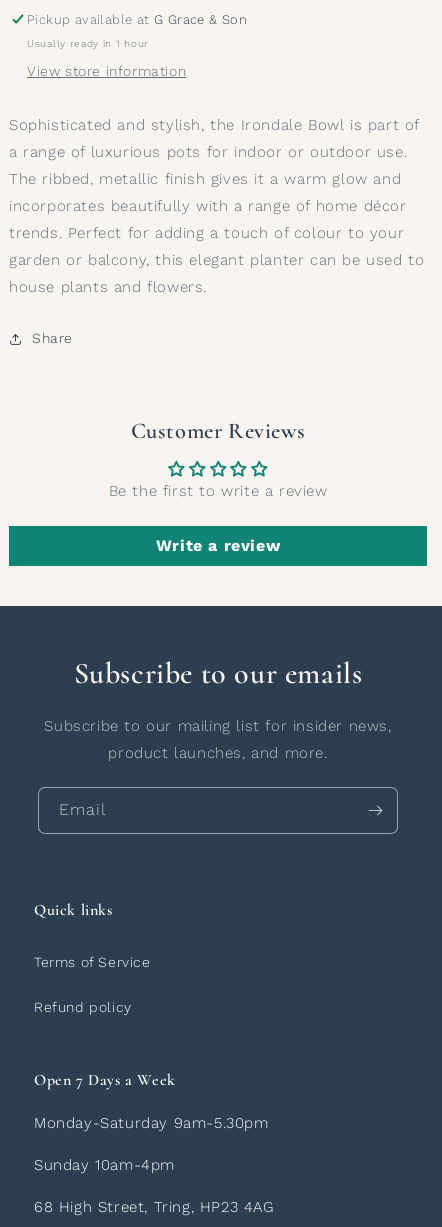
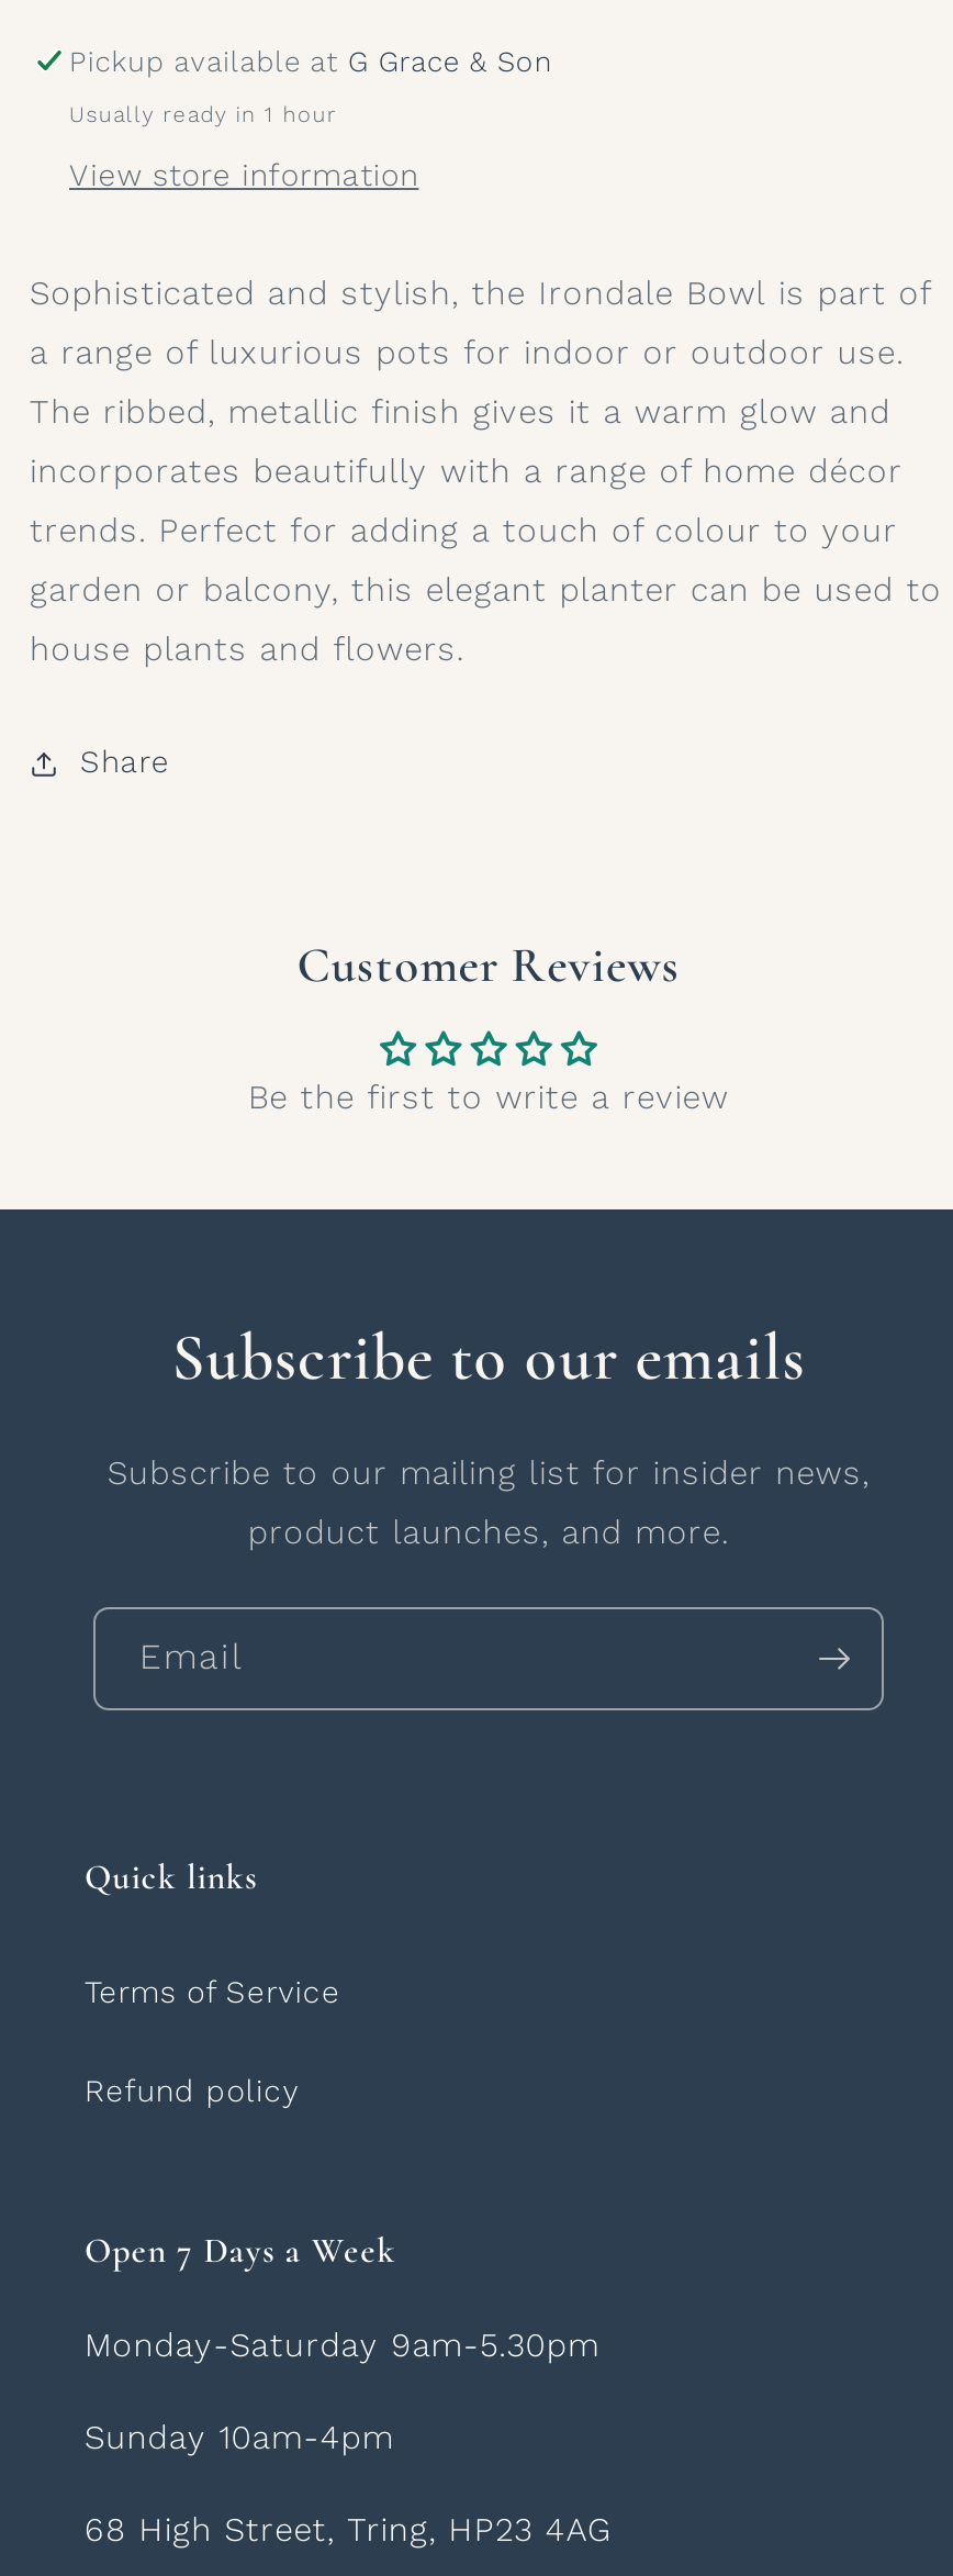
[156,536,280,555] Write a review -> none

